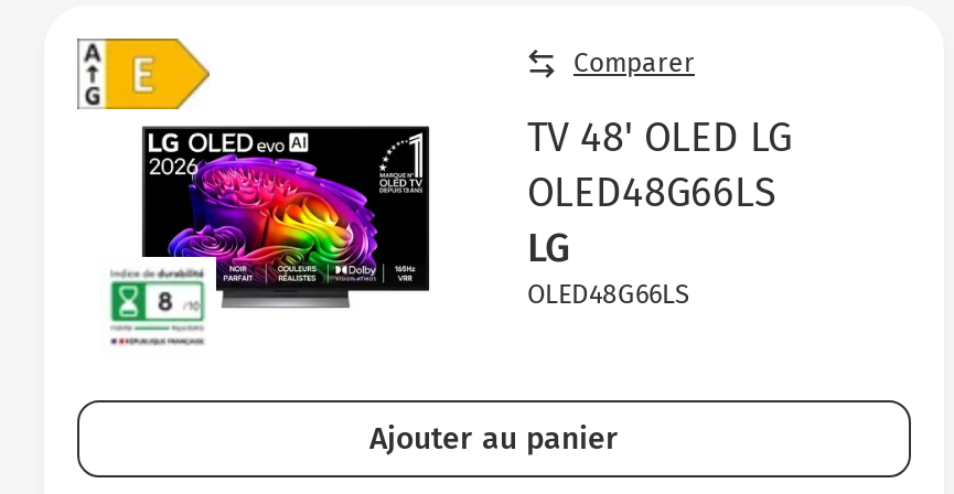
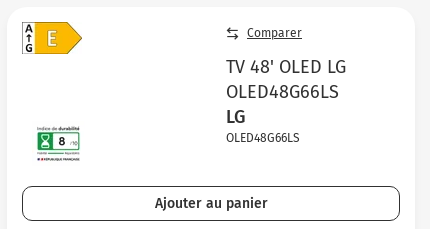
[139,125,432,310] [image] -> none

